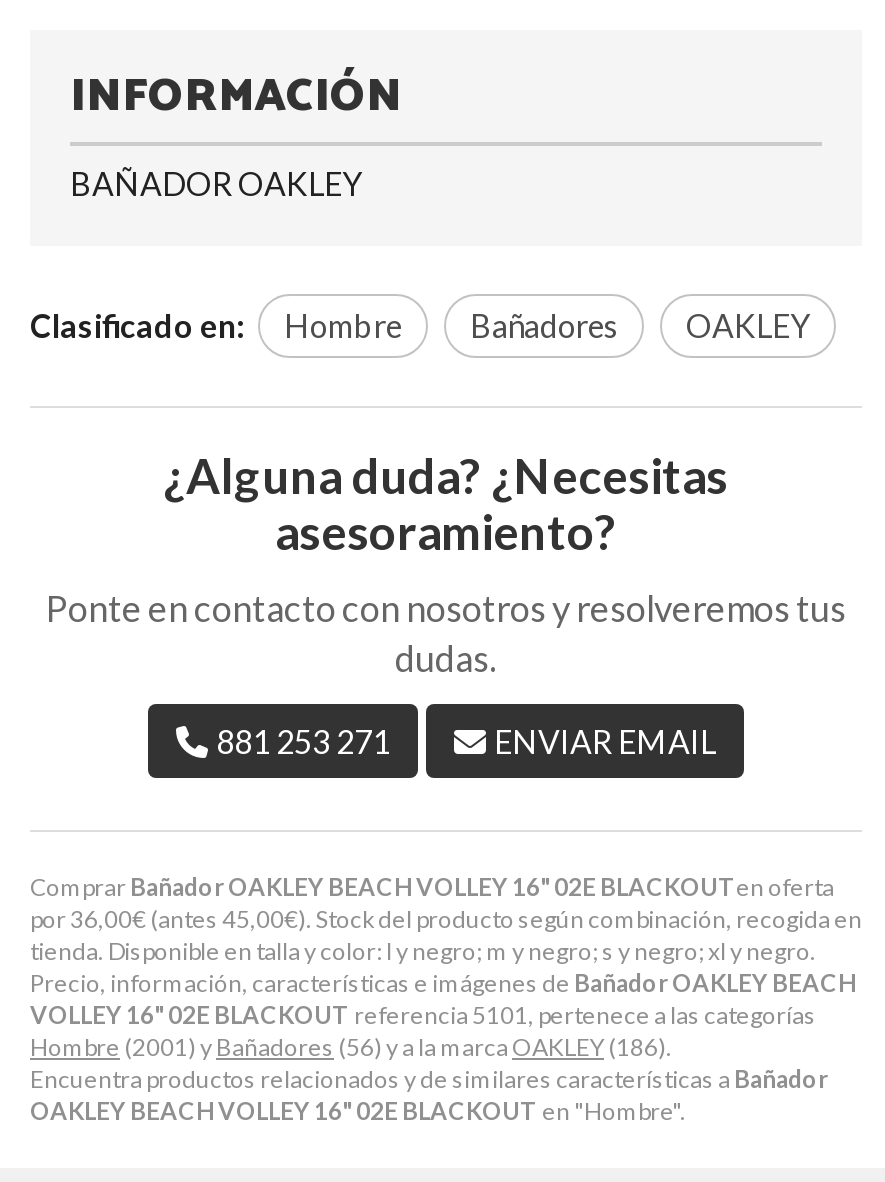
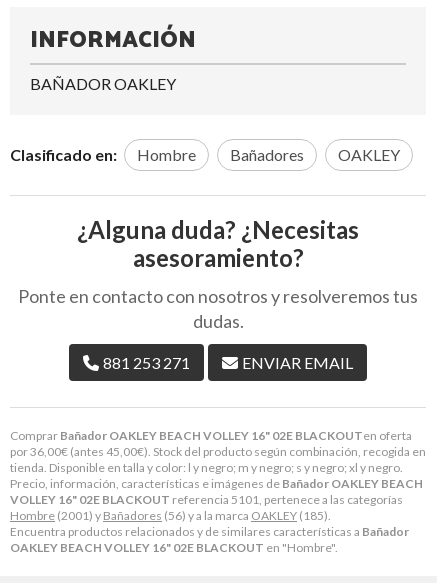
[30,1032,672,1062] Hombre (2001) y Bañadores (56) y a la marca OAKLEY (186). -> [10,508,331,523] Hombre (2001) y Bañadores (56) y a la marca OAKLEY (185).

